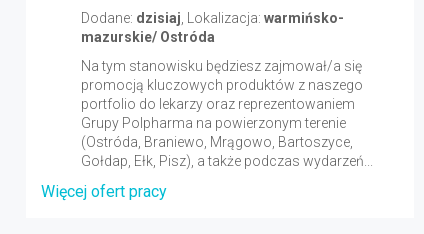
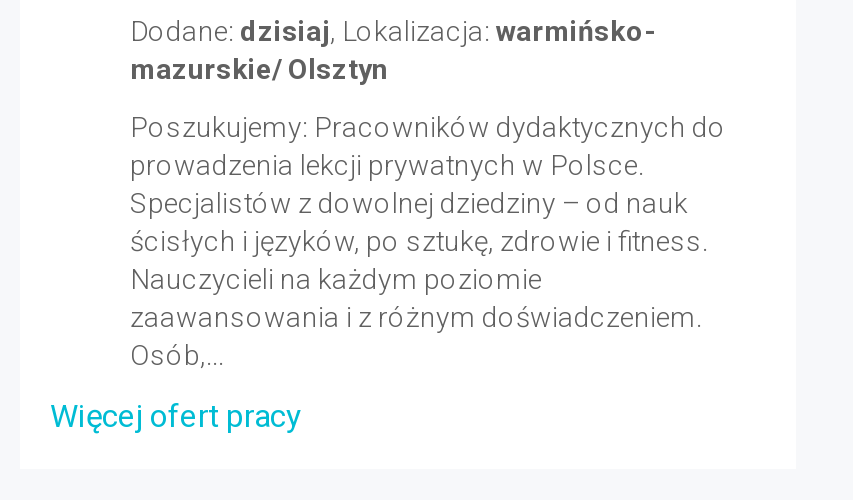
[81,29,215,45] mazurskie/ Ostróda -> [130,53,388,85] mazurskie/ Olsztyn
[81,58,373,169] Na tym stanowisku będziesz zajmował/a się | promocją kluczowych produktów z naszego | portfolio do lekarzy oraz reprezentowaniem | Grupy Polpharma na powierzonym terenie | (Ostróda, Braniewo, Mrągowo, Bartoszyce, | Gołdap, Ełk, Pisz), a także podczas wydarzeń... -> [130,111,726,371] Poszukujemy: Pracowników dydaktycznych do | prowadzenia lekcji prywatnych w Polsce. | Specjalistów z dowolnej dziedziny – od nauk | ścisłych i języków, po sztukę, zdrowie i fitness. | Nauczycieli na każdym poziomie | zaawansowania i z różnym doświadczeniem. | Osób,...

